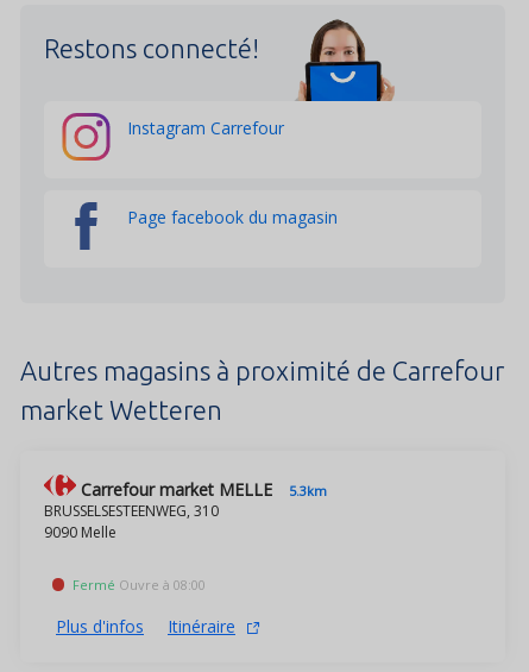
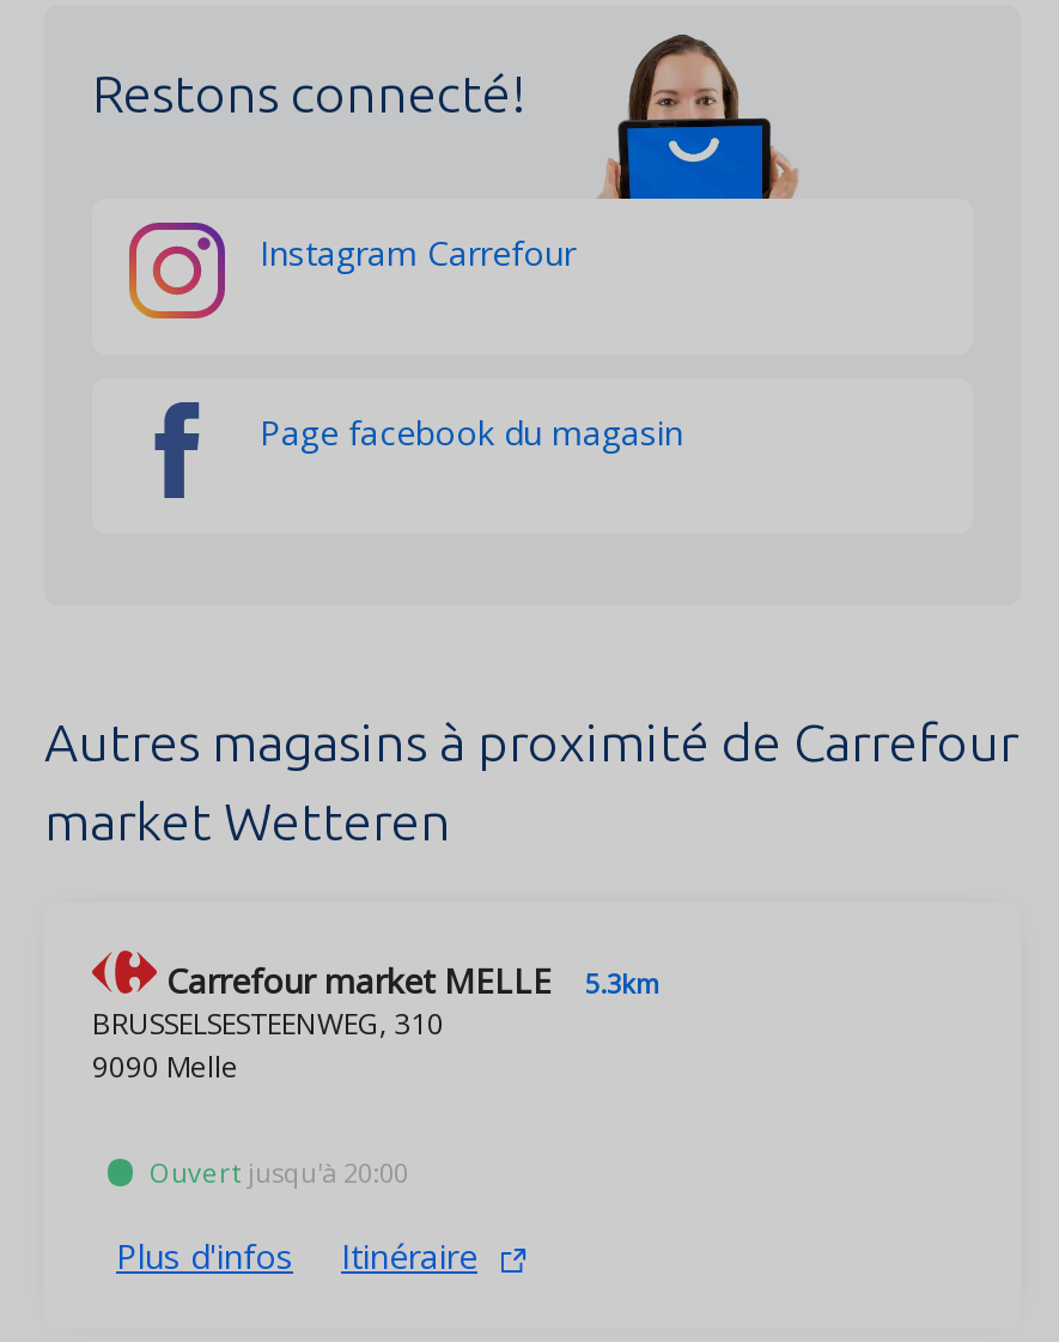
[73,575,206,593] Fermé Ouvre à 08:00 -> [150,1154,408,1189] Ouvert jusqu'à 20:00

